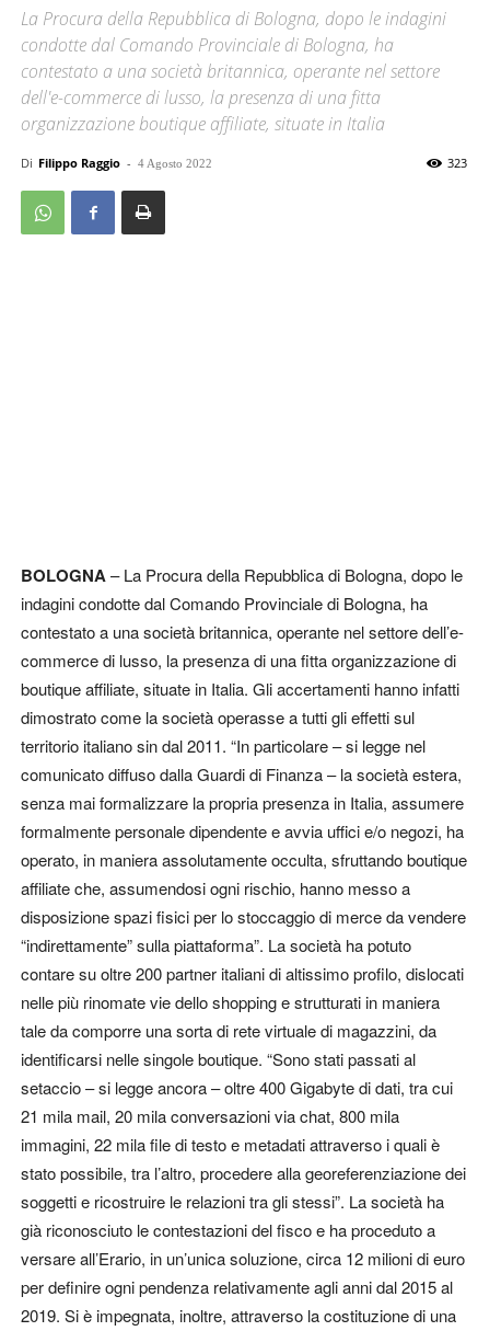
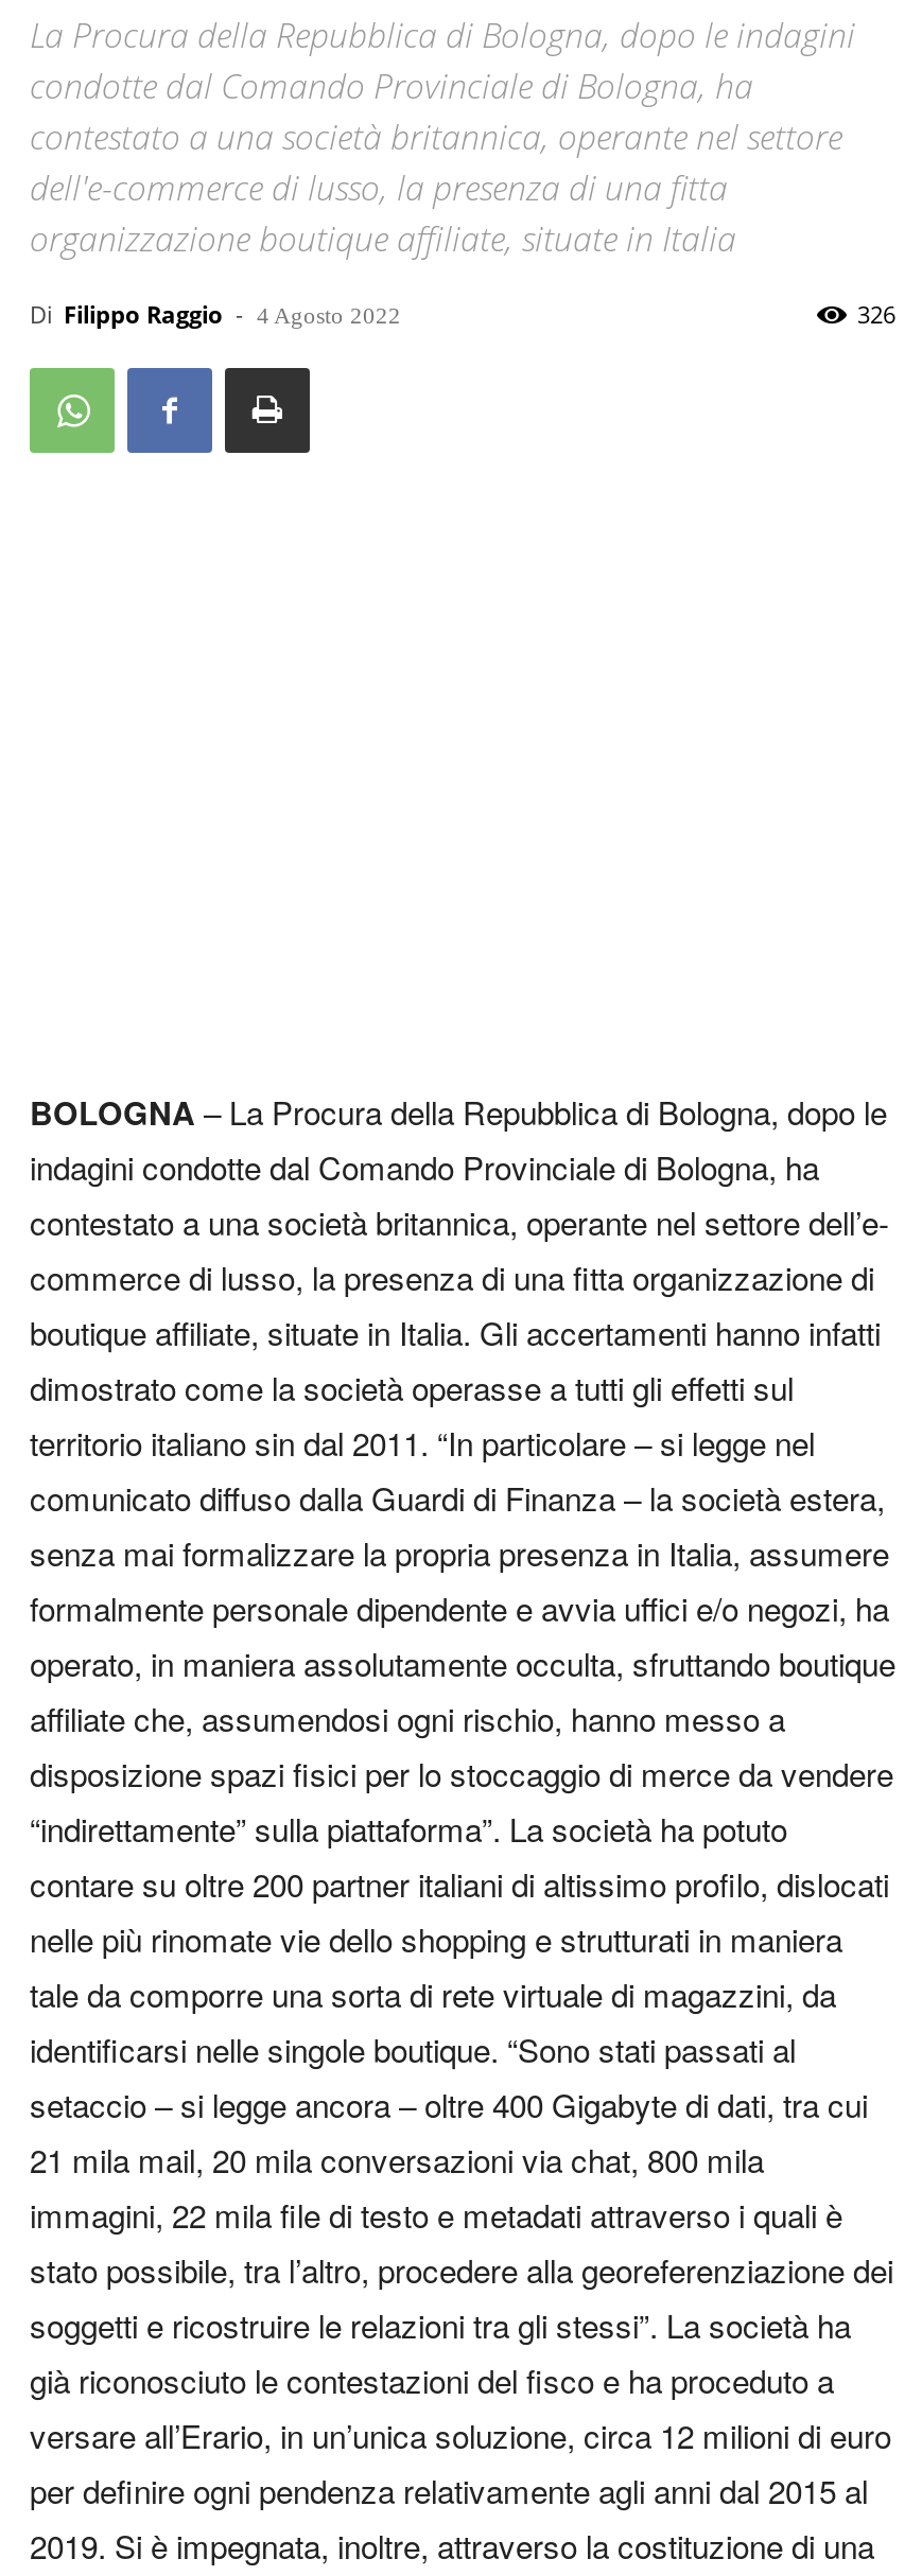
[447,154,467,171] 323 -> [857,298,895,330] 326

